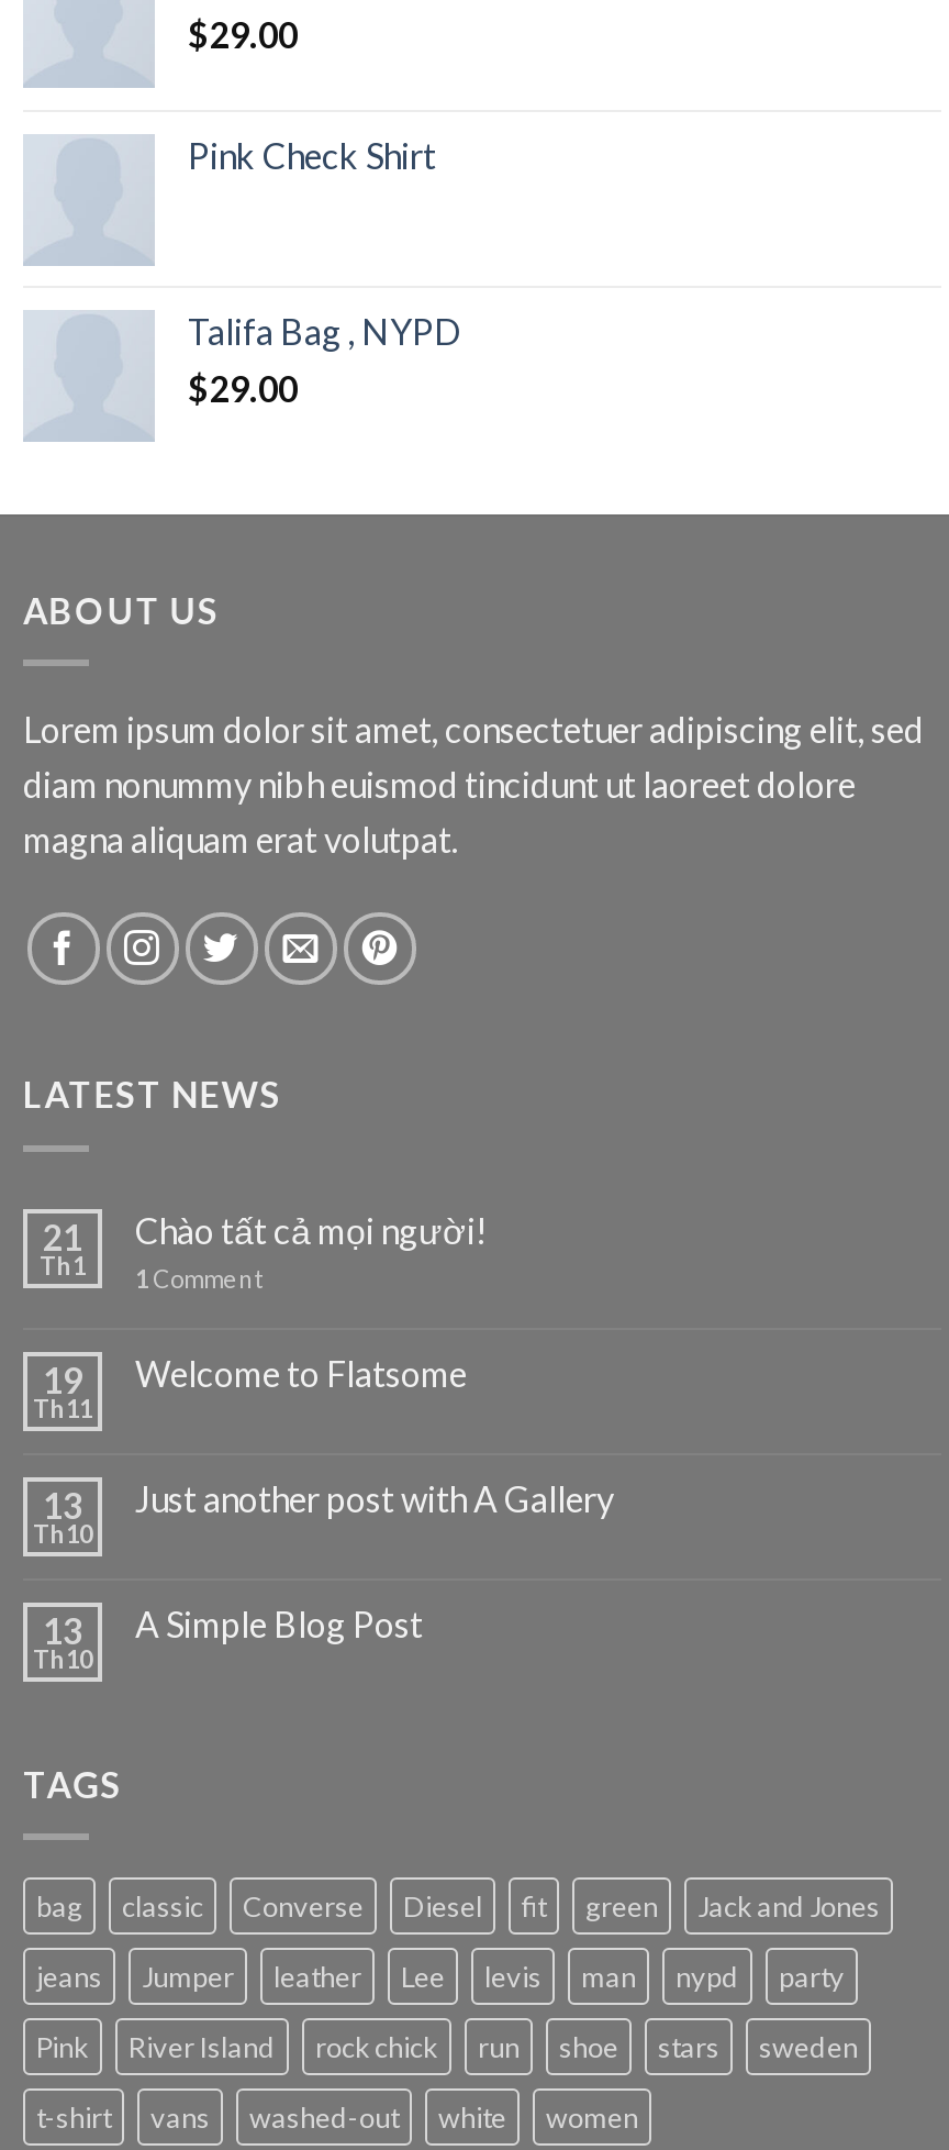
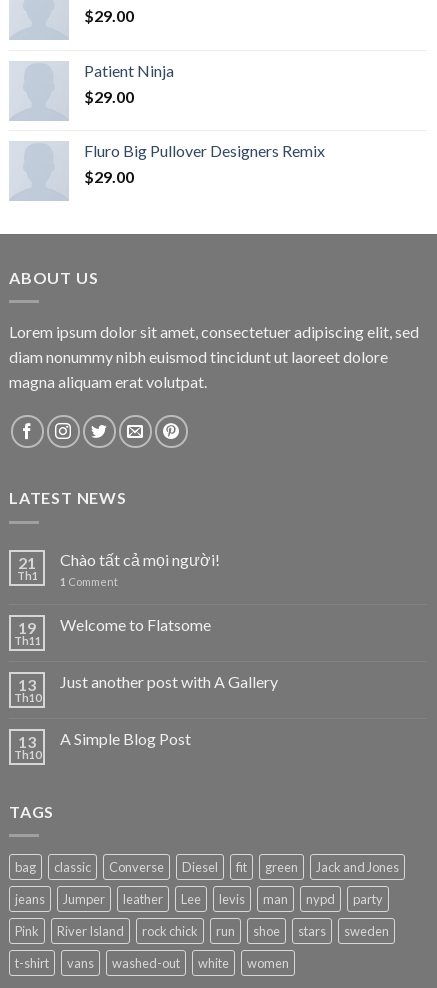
[188,133,436,175] Pink Check Shirt -> [84,61,174,106] Patient Ninja | $29.00
[188,309,460,351] Talifa Bag , NYPD -> [84,141,325,160] Fluro Big Pullover Designers Remix

